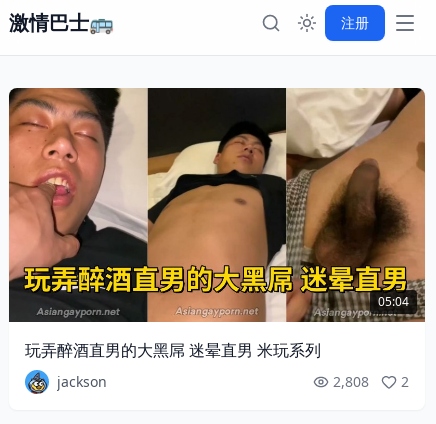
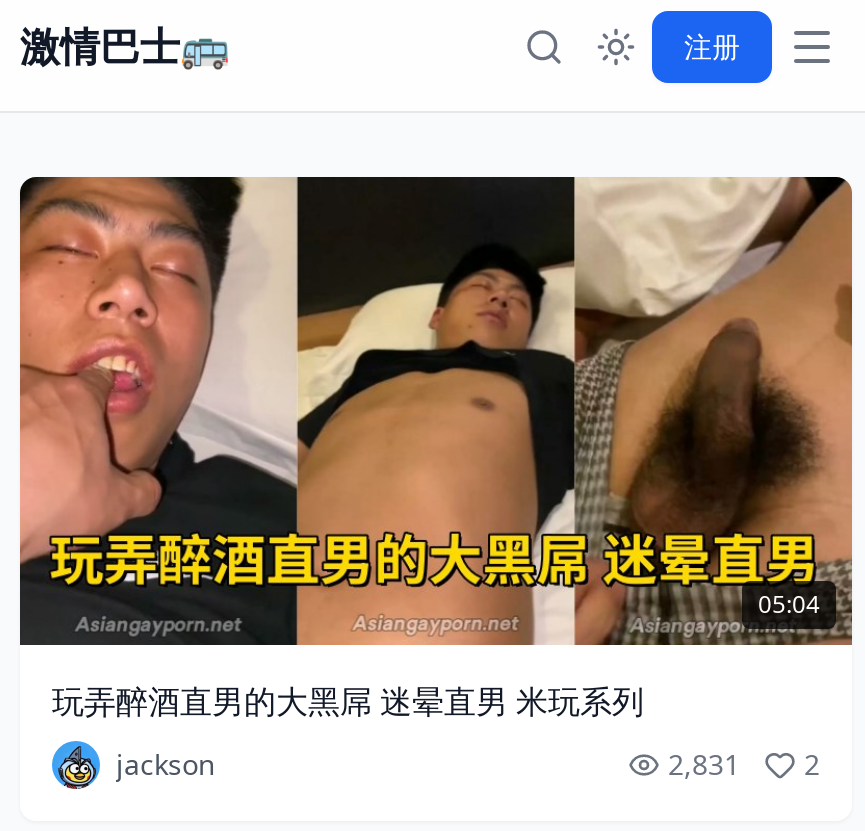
[333,372,409,391] 2,808 2 -> [668,745,820,783] 2,831 2

